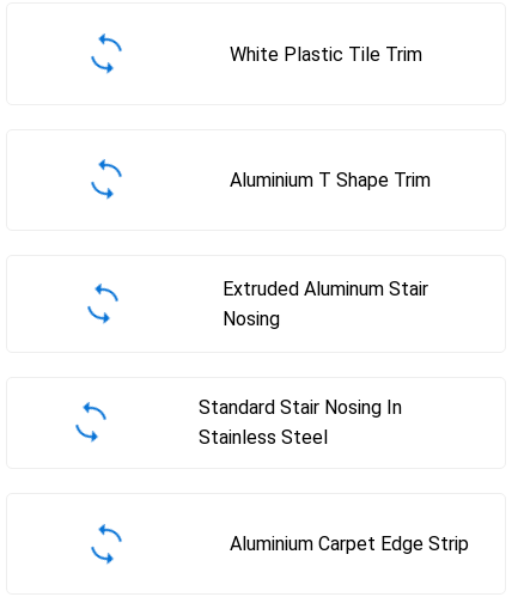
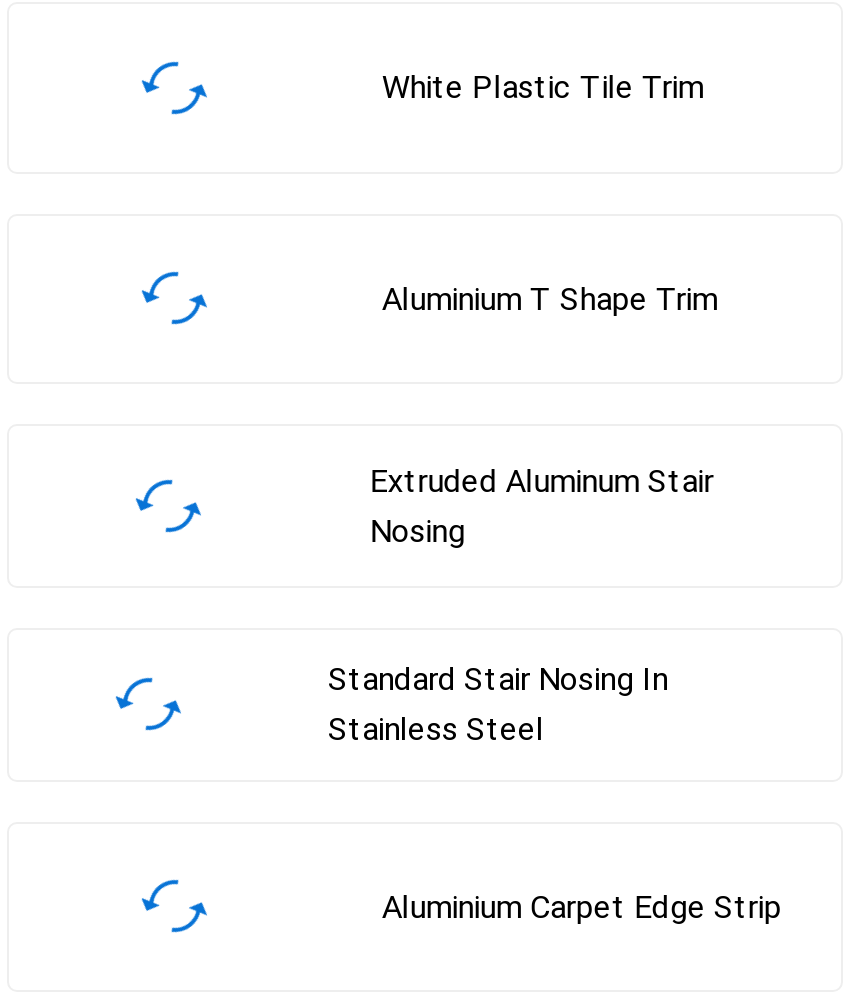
[87,32,126,74] [image] -> [139,54,209,120] [image]
[87,158,126,200] [image] -> [139,264,209,330] [image]
[84,282,122,324] [image] -> [133,472,203,538] [image]
[72,401,110,443] [image] -> [113,670,183,736] [image]
[87,523,126,565] [image] -> [139,876,209,940] [image]

